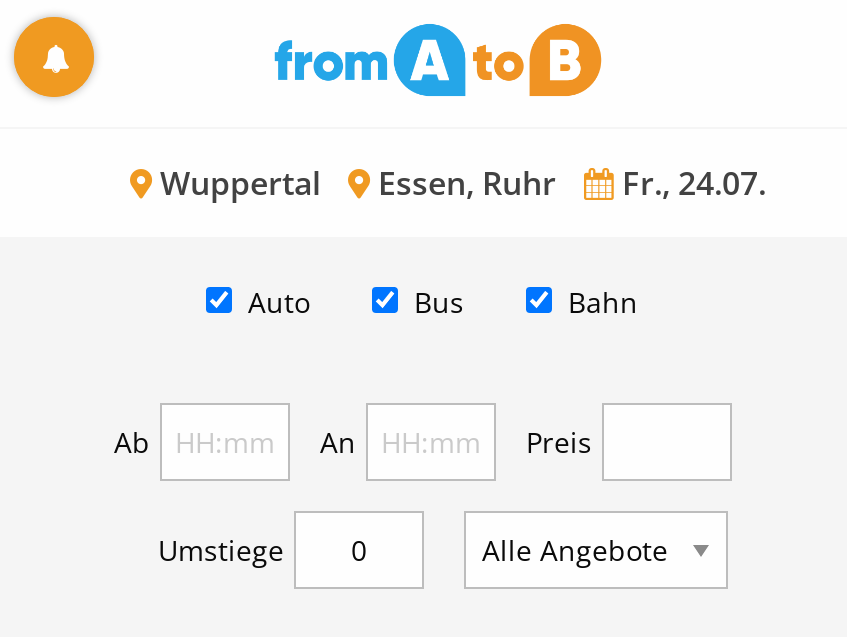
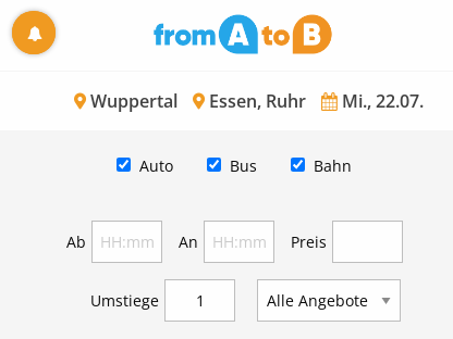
[152,160,766,204] Wuppertal Essen, Ruhr Fr., 24.07. -> [85,89,423,112] Wuppertal Essen, Ruhr Mi., 22.07.

